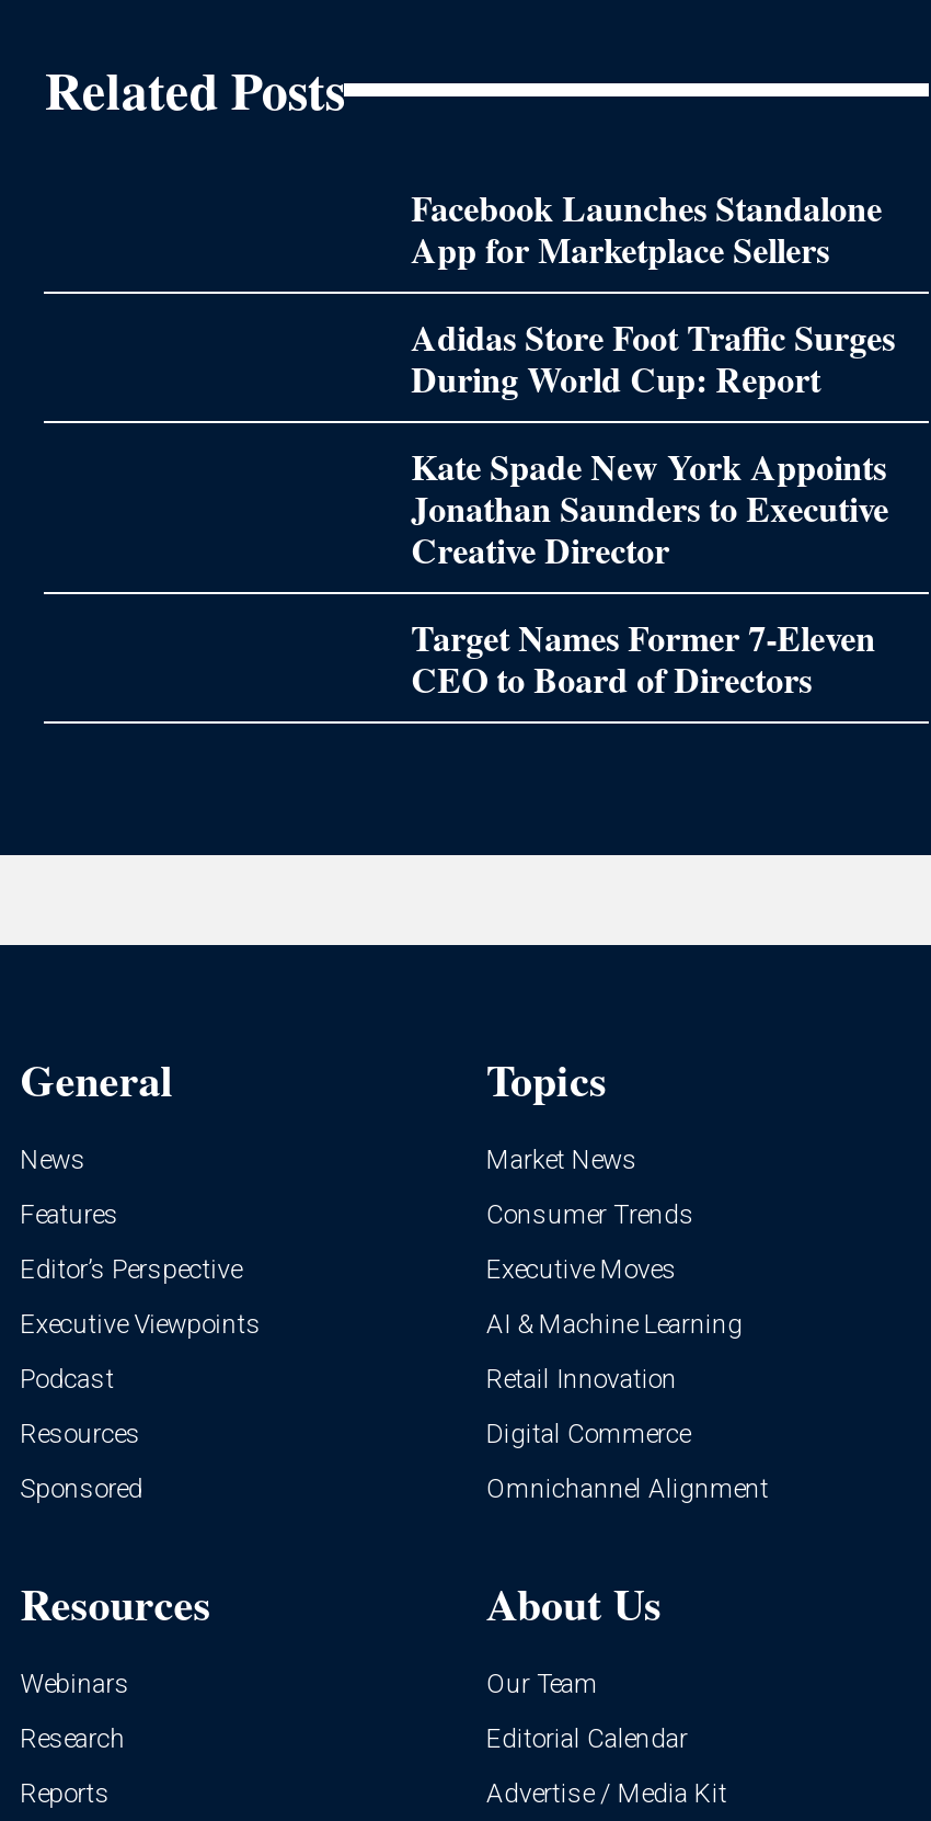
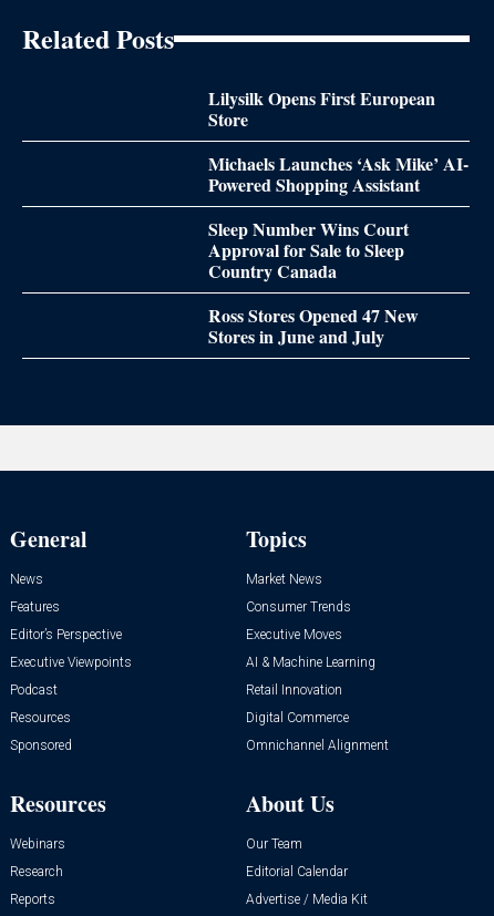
[411,182,882,274] Facebook Launches Standalone | App for Marketplace Sellers -> [208,85,435,132] Lilysilk Opens First European | Store
[411,311,895,403] Adidas Store Foot Traffic Surges | During World Cup: Report -> [208,151,468,197] Michaels Launches ‘Ask Mike’ AI- | Powered Shopping Assistant
[411,441,889,574] Kate Spade New York Appoints | Jonathan Saunders to Executive | Creative Director -> [208,216,408,284] Sleep Number Wins Court | Approval for Sale to Sleep | Country Canada
[411,612,876,704] Target Names Former 7-Eleven | CEO to Board of Directors -> [208,302,418,349] Ross Stores Opened 47 New | Stores in June and July

